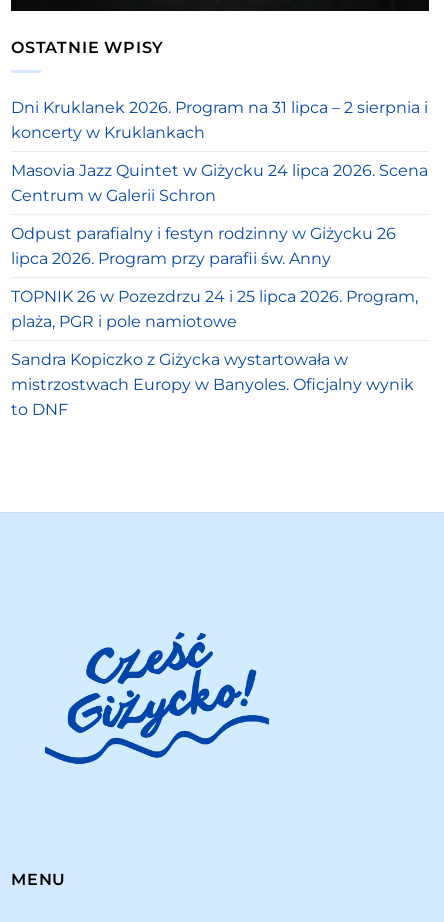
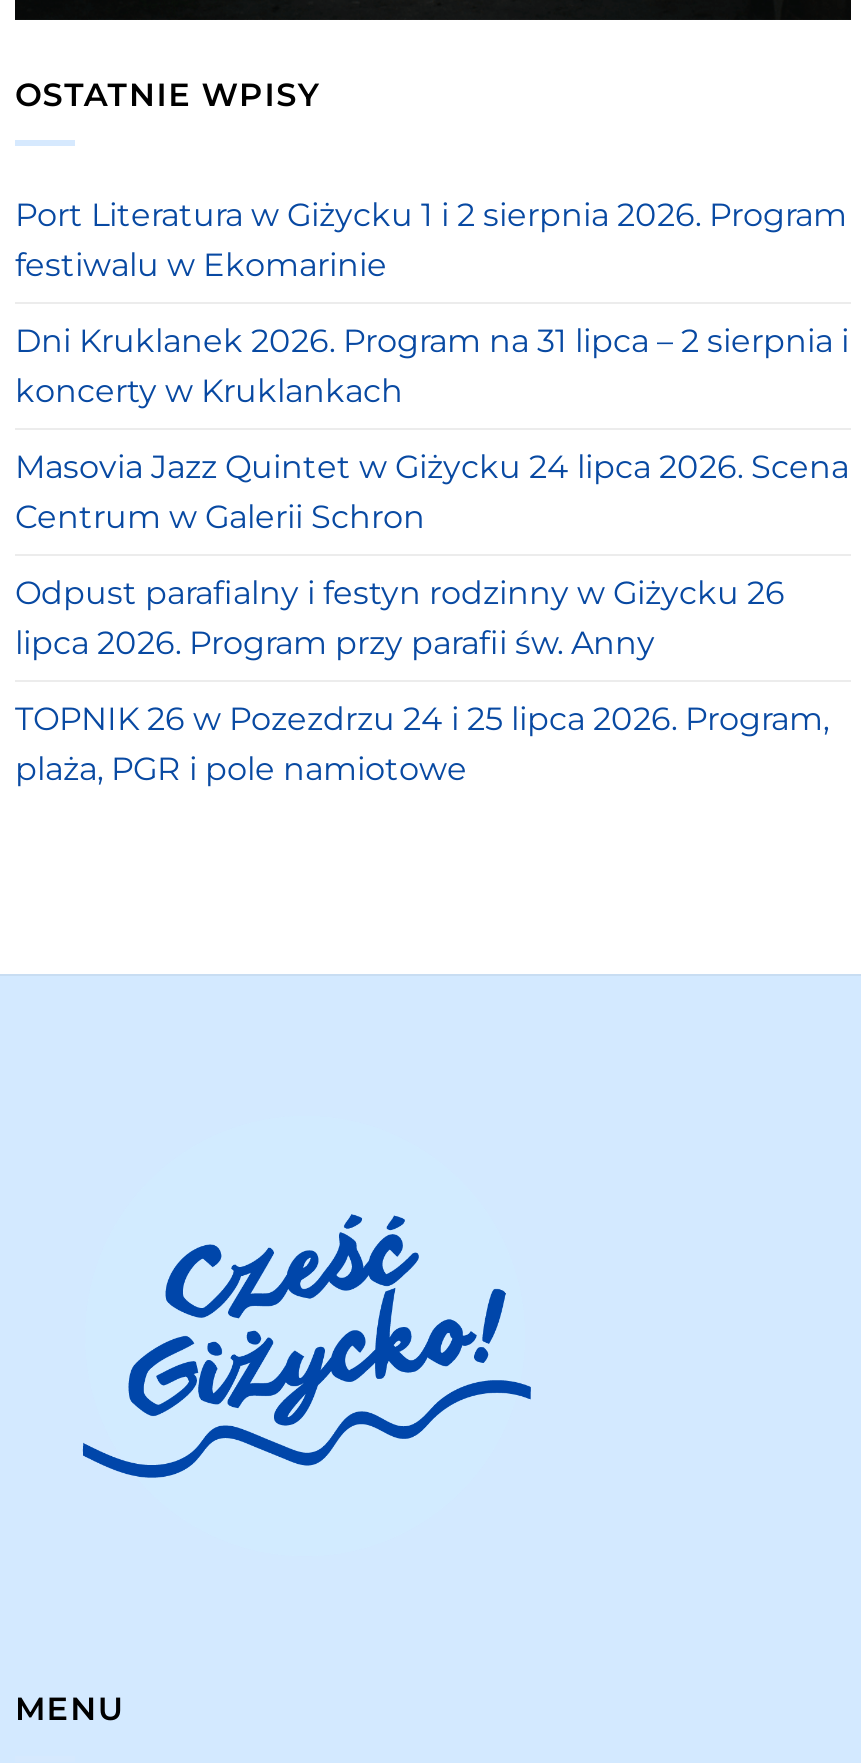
none -> [15,197,847,285] Port Literatura w Giżycku 1 i 2 sierpnia 2026. Program | festiwalu w Ekomarinie
moved [11,98,428,331] -> [15,323,849,789]: Dni Kruklanek 2026. Program na 31 lipca – 2 sierpnia i | koncerty w Kruklankach | Masovia Jazz Quintet w Giżycku 24 lipca 2026. Scena | Centrum w Galerii Schron | Odpust parafialny i festyn rodzinny w Giżycku 26 | lipca 2026. Program przy parafii św. Anny | TOPNIK 26 w Pozezdrzu 24 i 25 lipca 2026. Program, | plaża, PGR i pole namiotowe
[11,350,414,419] Sandra Kopiczko z Giżycka wystartowała w | mistrzostwach Europy w Banyoles. Oficjalny wynik | to DNF -> none

